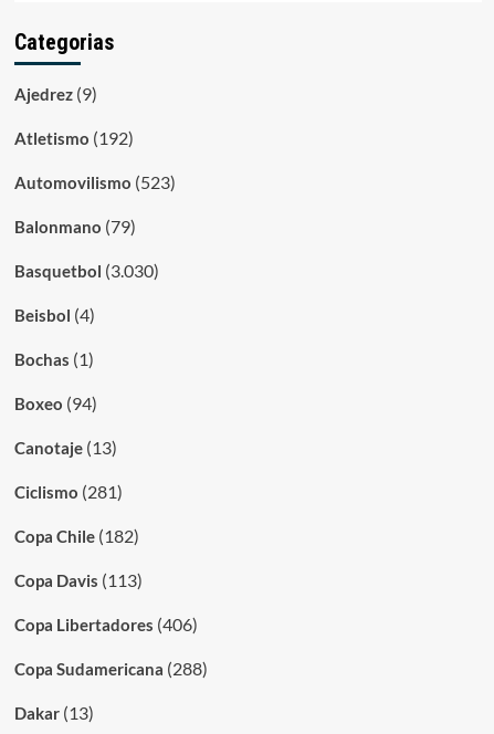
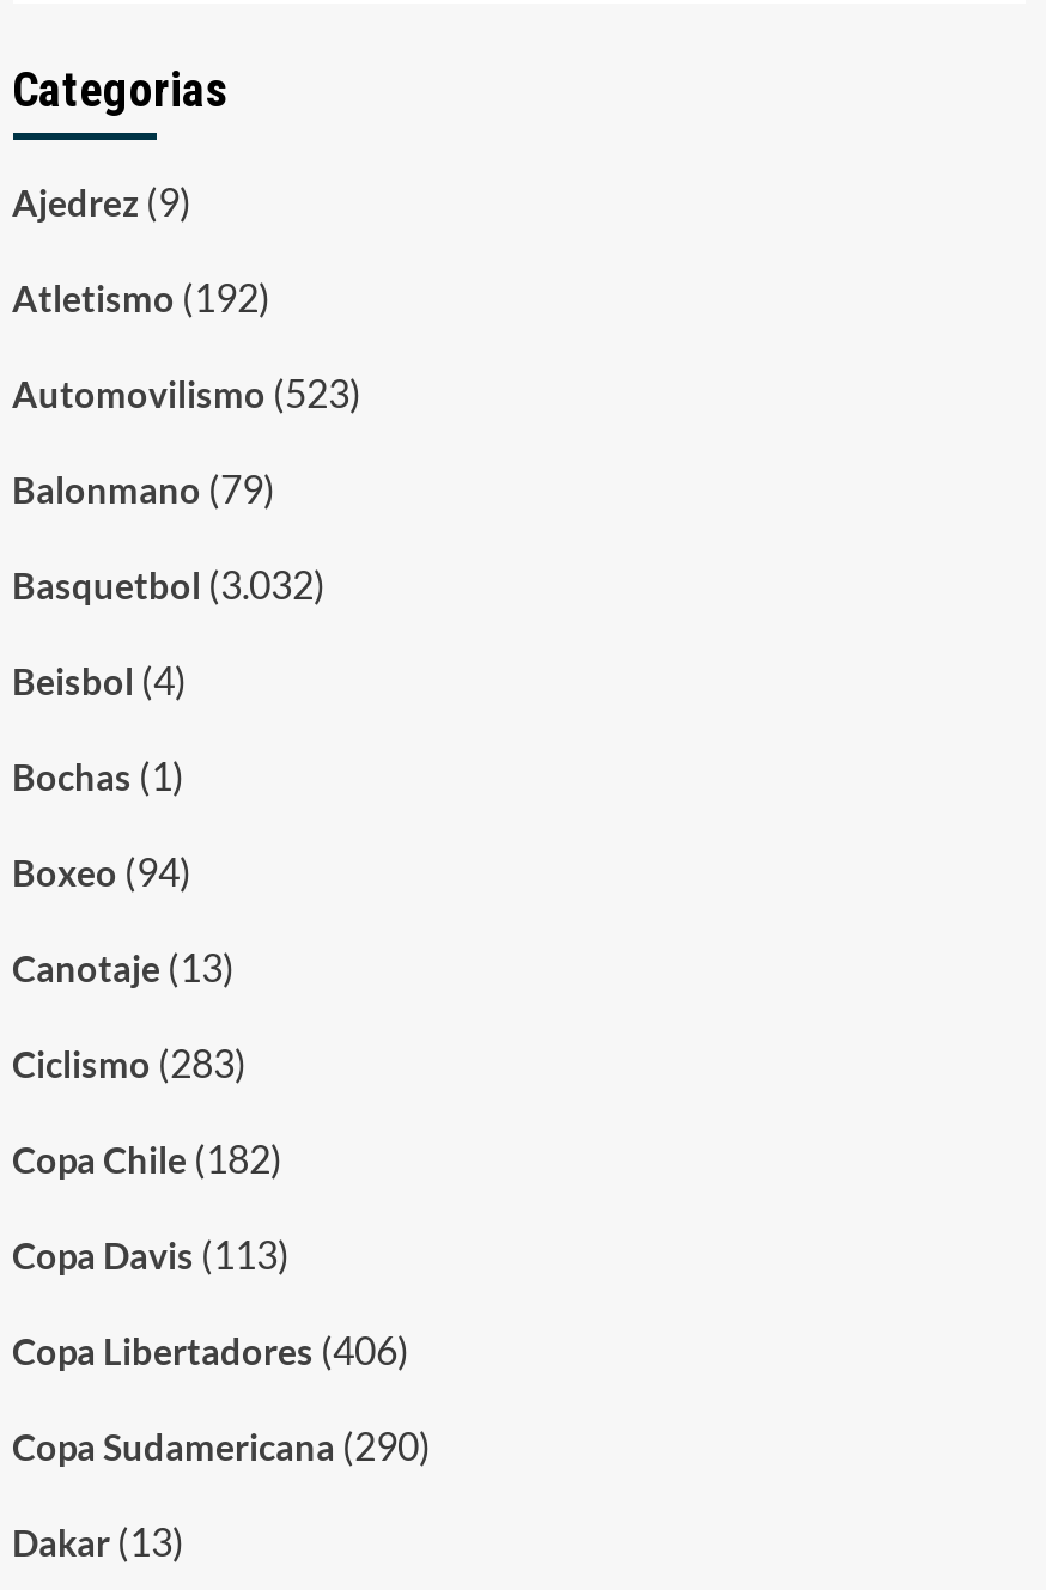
[14,260,159,281] Basquetbol (3.030) -> [12,562,326,608] Basquetbol (3.032)
[14,481,122,502] Ciclismo (281) -> [12,1041,247,1086] Ciclismo (283)
[14,658,207,679] Copa Sudamericana (288) -> [12,1423,431,1469] Copa Sudamericana (290)

